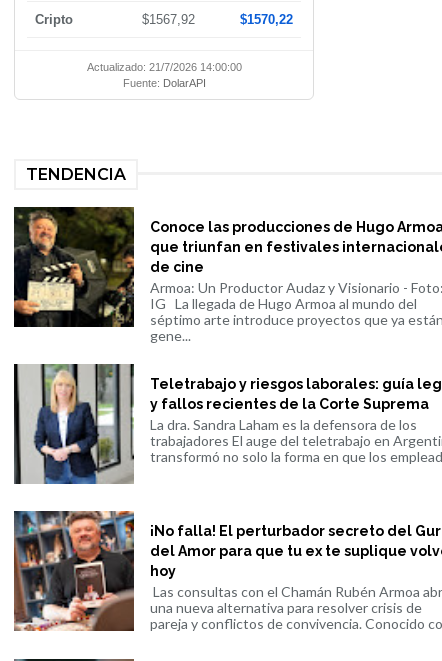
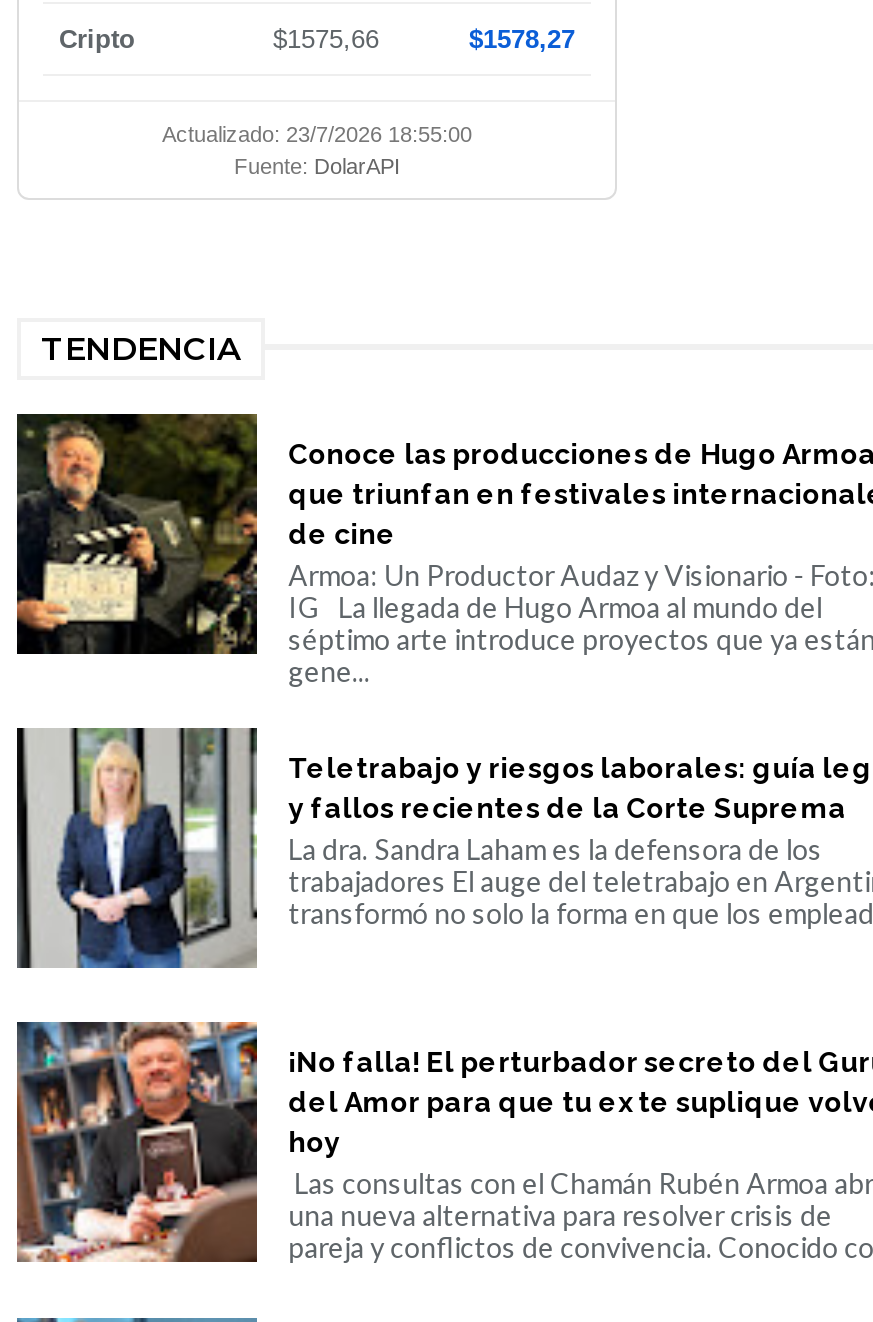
[142,12,195,27] $1567,92 -> [273,23,379,53] $1575,66
[240,12,293,27] $1570,22 -> [469,23,575,53] $1578,27
[86,61,241,73] Actualizado: 21/7/2026 14:00:00 -> [162,121,472,145] Actualizado: 23/7/2026 18:55:00

